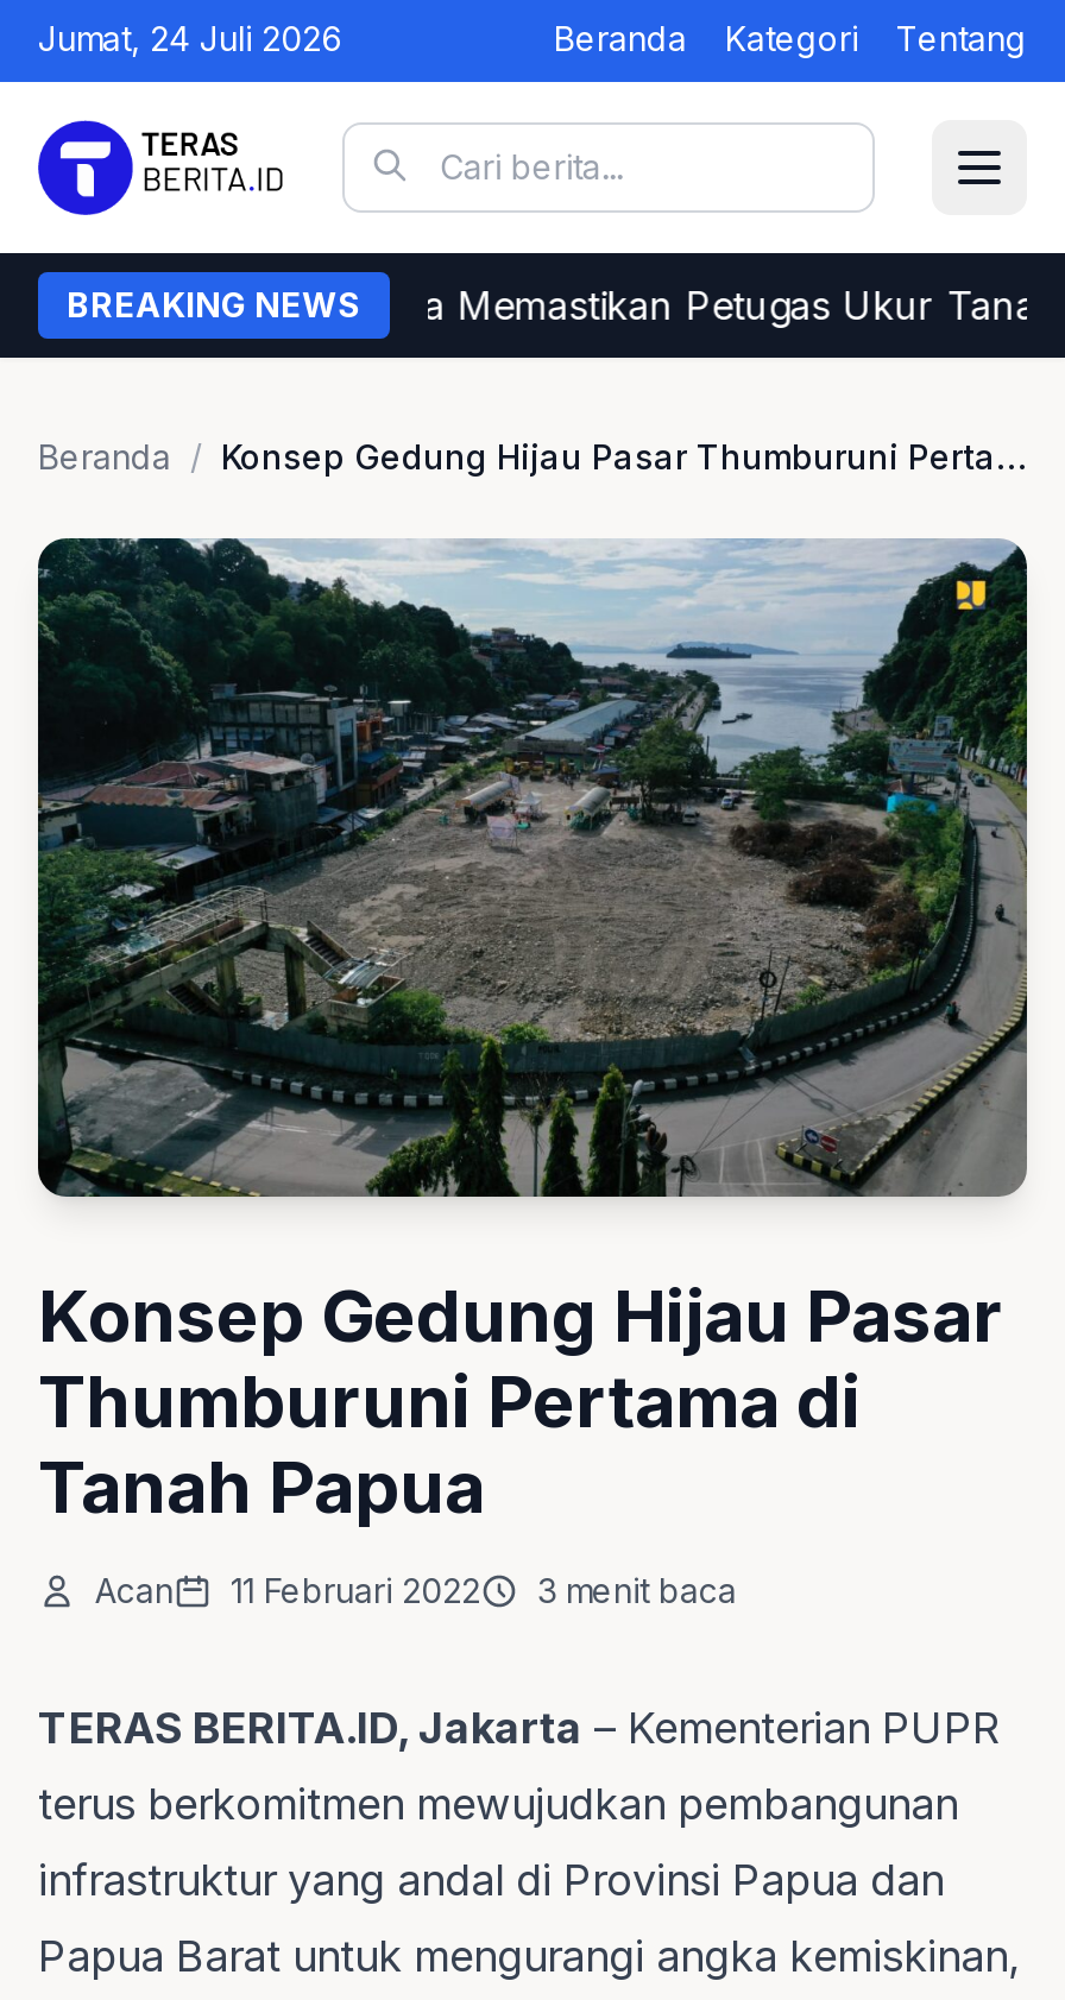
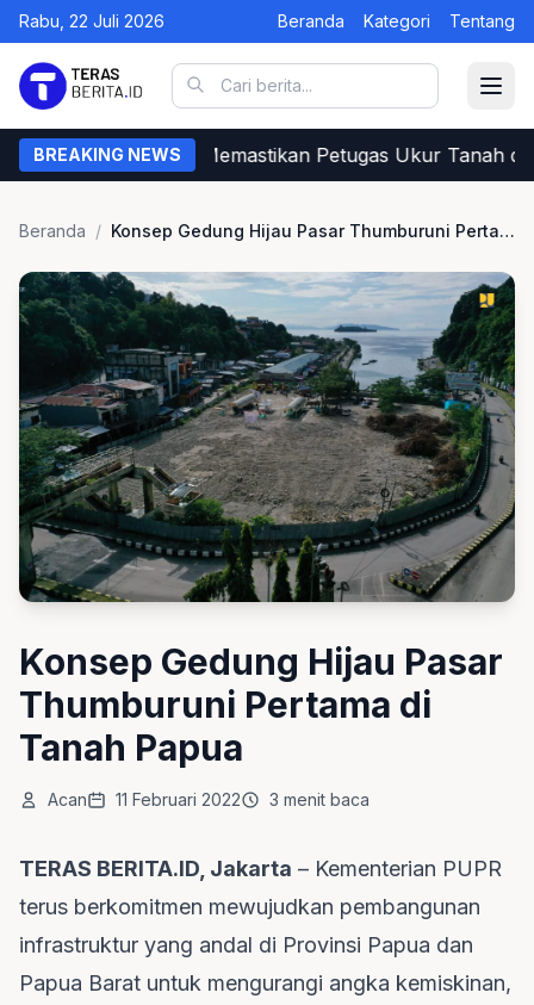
[38,18,342,58] Jumat, 24 Juli 2026 -> [19,11,164,31] Rabu, 22 Juli 2026

